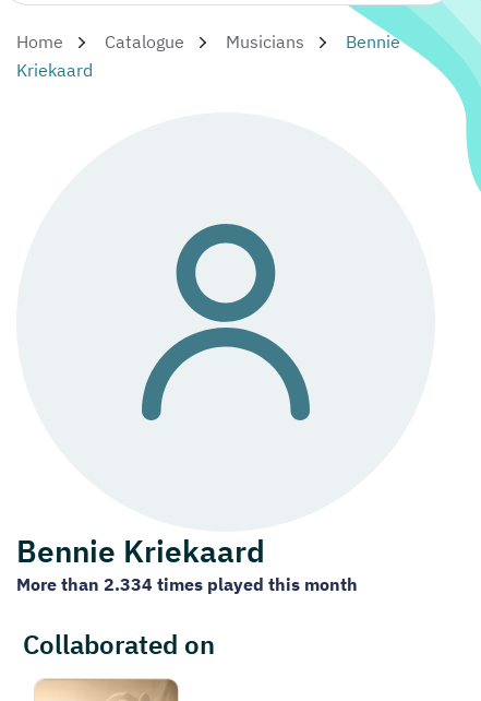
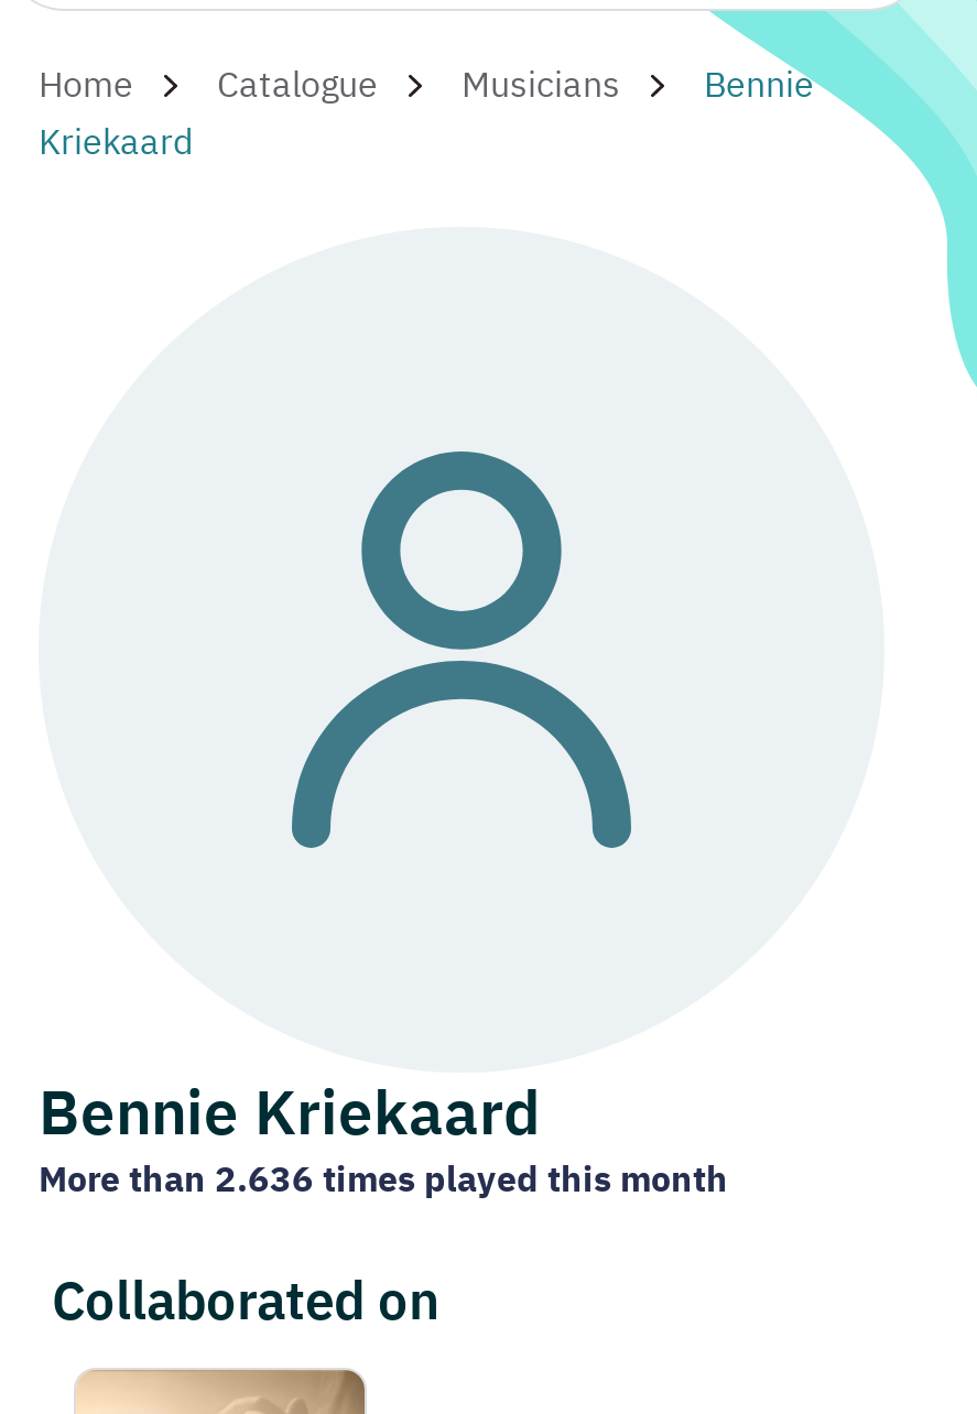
[16,574,358,596] More than 2.334 times played this month -> [39,1157,728,1201] More than 2.636 times played this month

